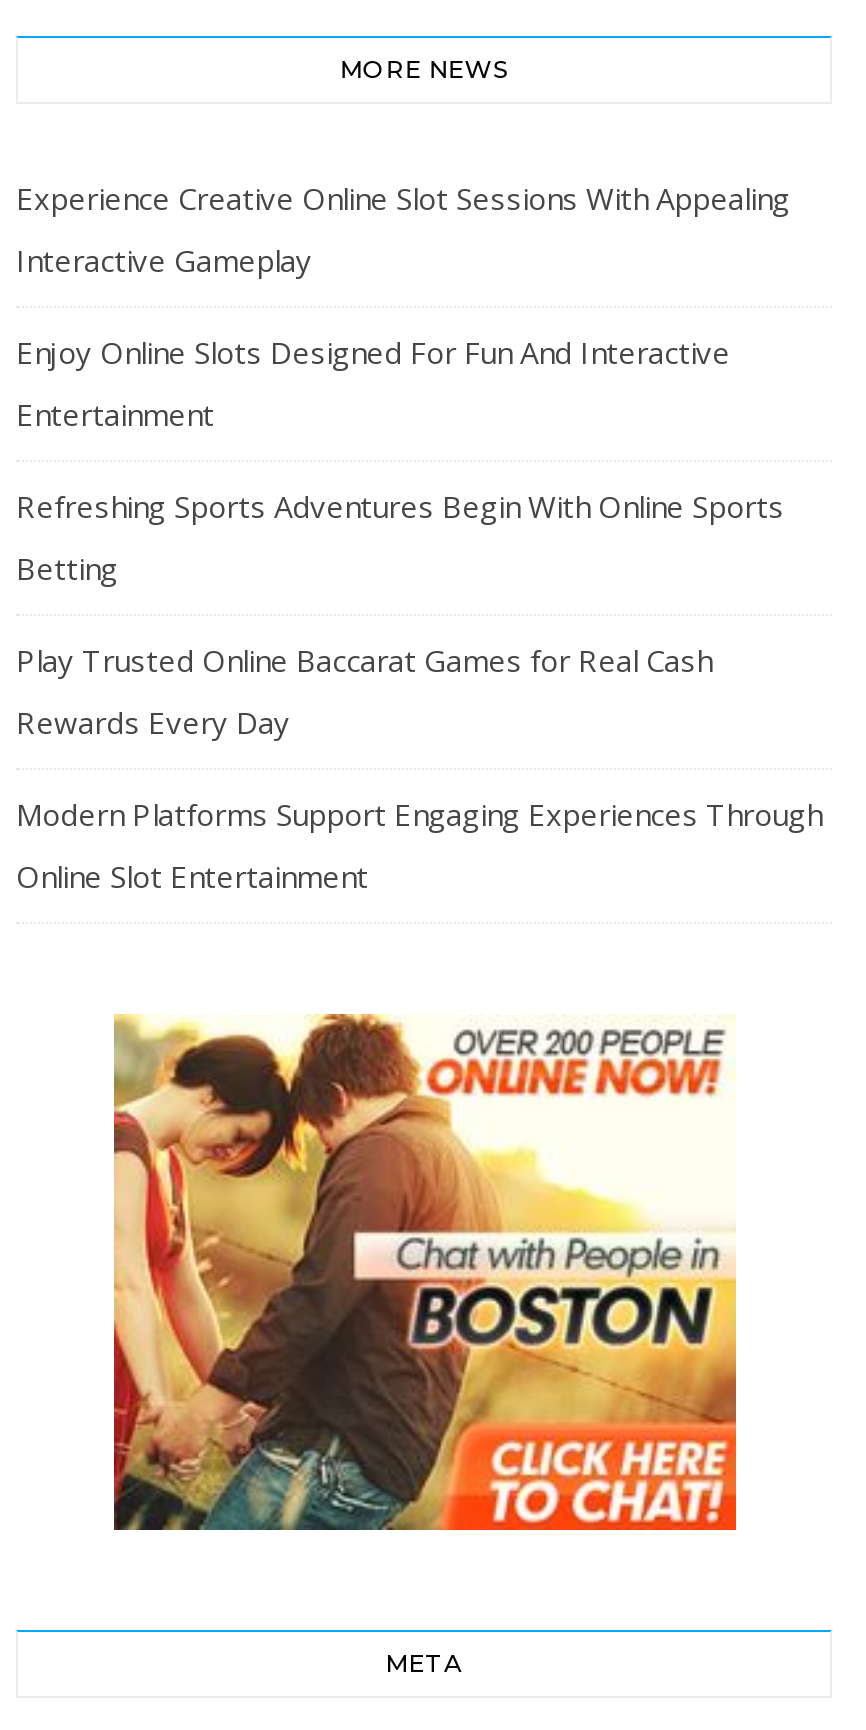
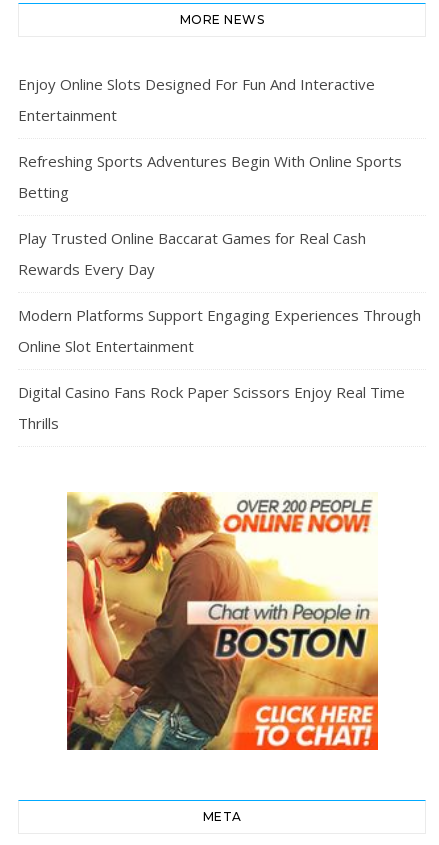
[16,178,790,280] Experience Creative Online Slot Sessions With Appealing | Interactive Gameplay -> none
moved [16,332,822,896] -> [18,74,421,356]: Enjoy Online Slots Designed For Fun And Interactive | Entertainment | Refreshing Sports Adventures Begin With Online Sports | Betting | Play Trusted Online Baccarat Games for Real Cash | Rewards Every Day | Modern Platforms Support Engaging Experiences Through | Online Slot Entertainment
none -> [18,382,405,433] Digital Casino Fans Rock Paper Scissors Enjoy Real Time | Thrills

